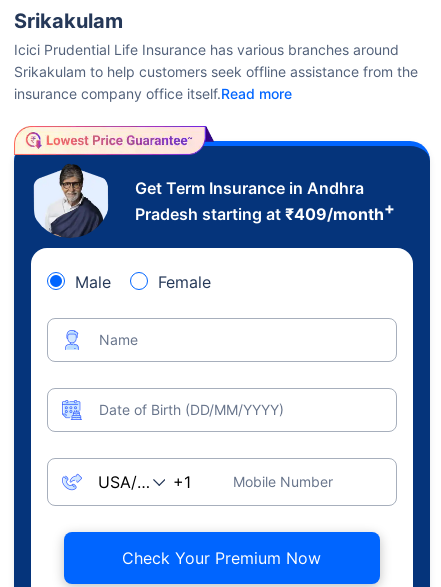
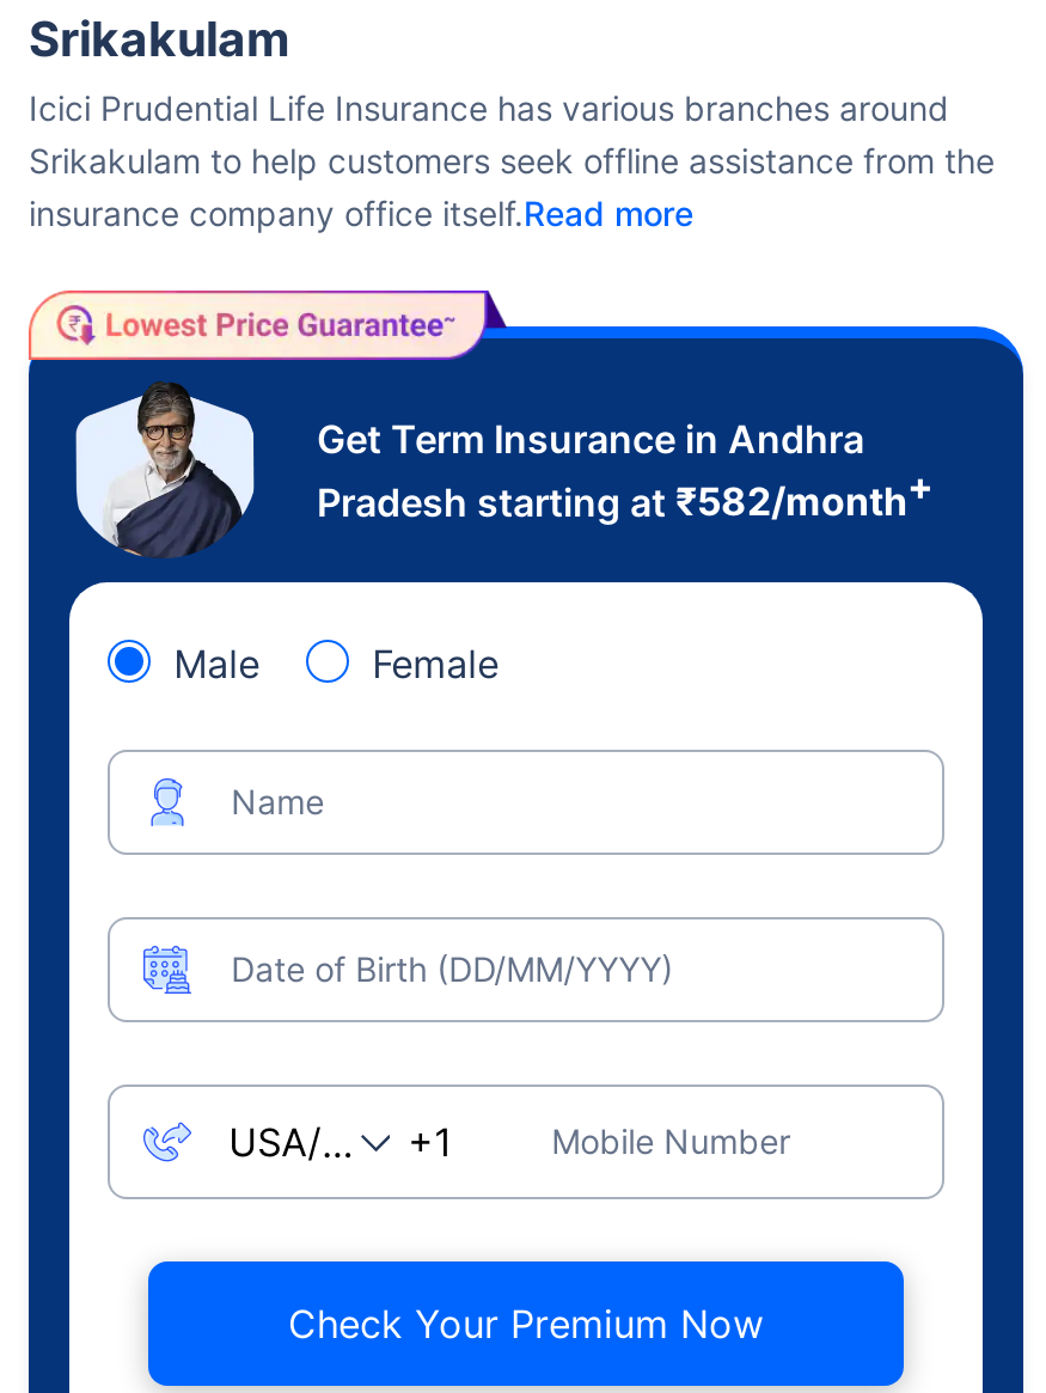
[134,198,394,224] Pradesh starting at ₹409/month+ -> [317,463,934,526] Pradesh starting at ₹582/month+

